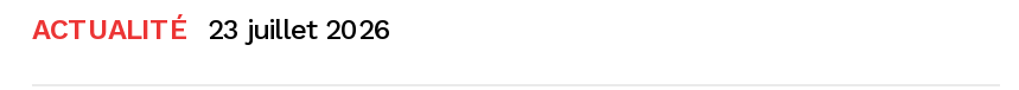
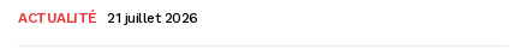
[32,13,391,46] ACTUALITÉ 23 juillet 2026 -> [18,10,198,26] ACTUALITÉ 21 juillet 2026

